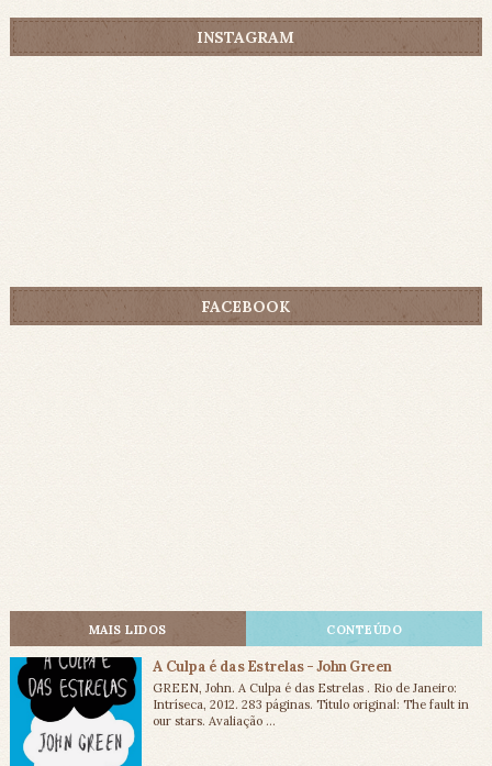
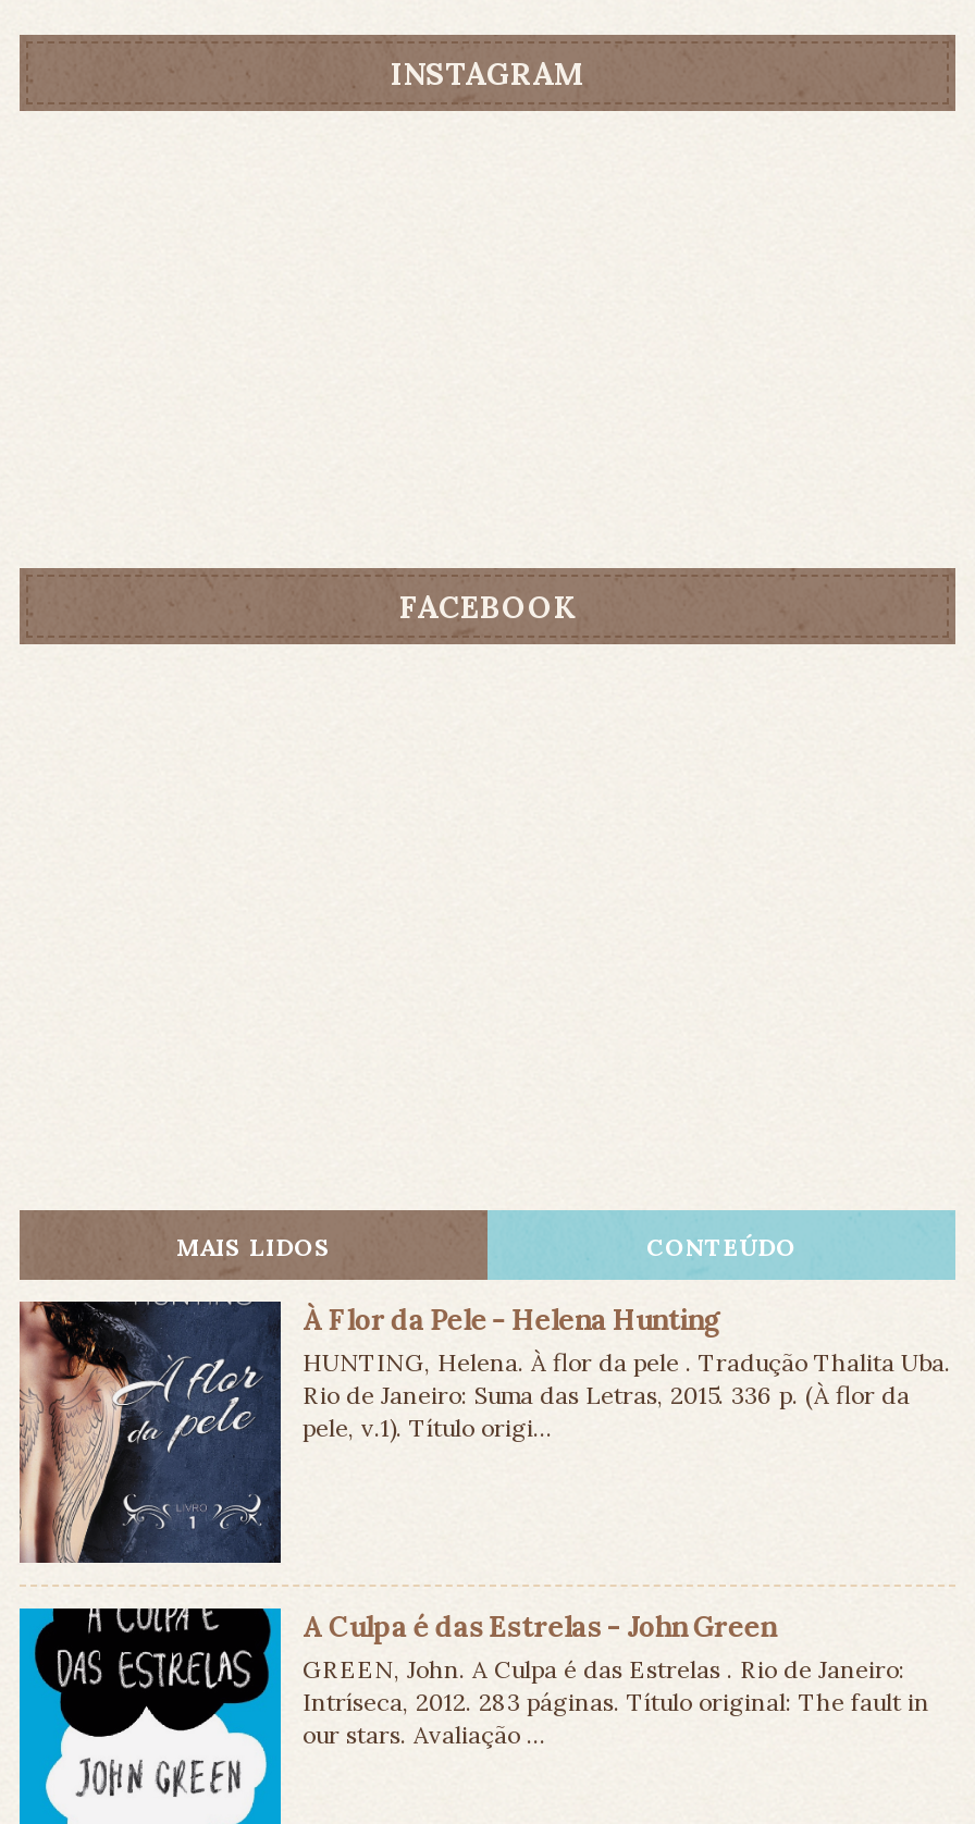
none -> [17,1299,951,1587] [image] | À Flor da Pele - Helena Hunting | HUNTING, Helena. À flor da pele . Tradução Thalita Uba. | Rio de Janeiro: Suma das Letras, 2015. 336 p. (À flor da | pele, v.1). Título origi...

